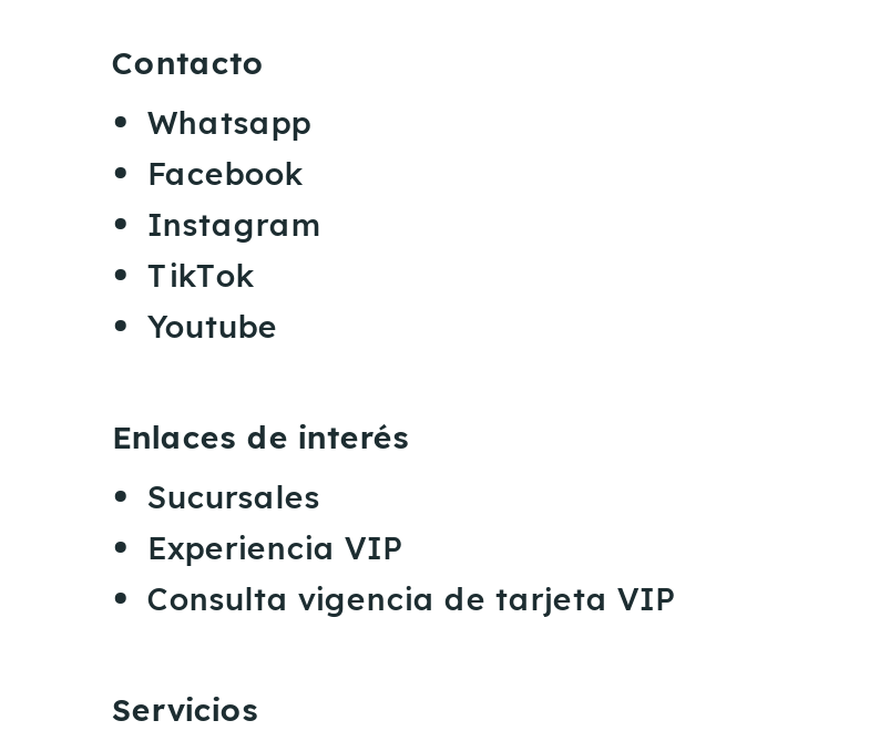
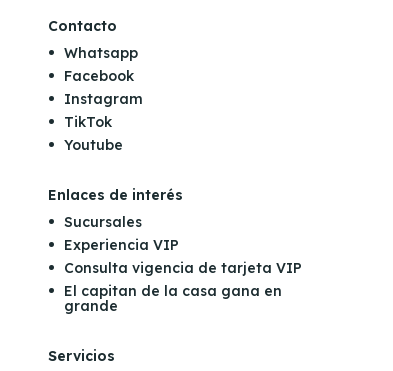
none -> [64,282,282,315] El capitan de la casa gana en | grande

